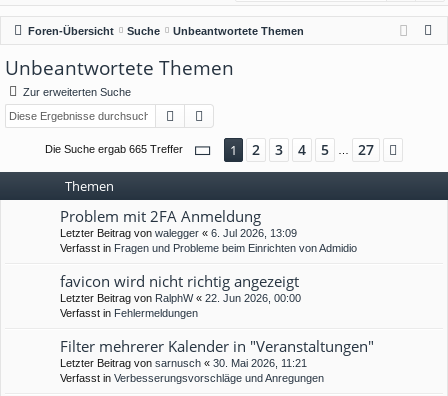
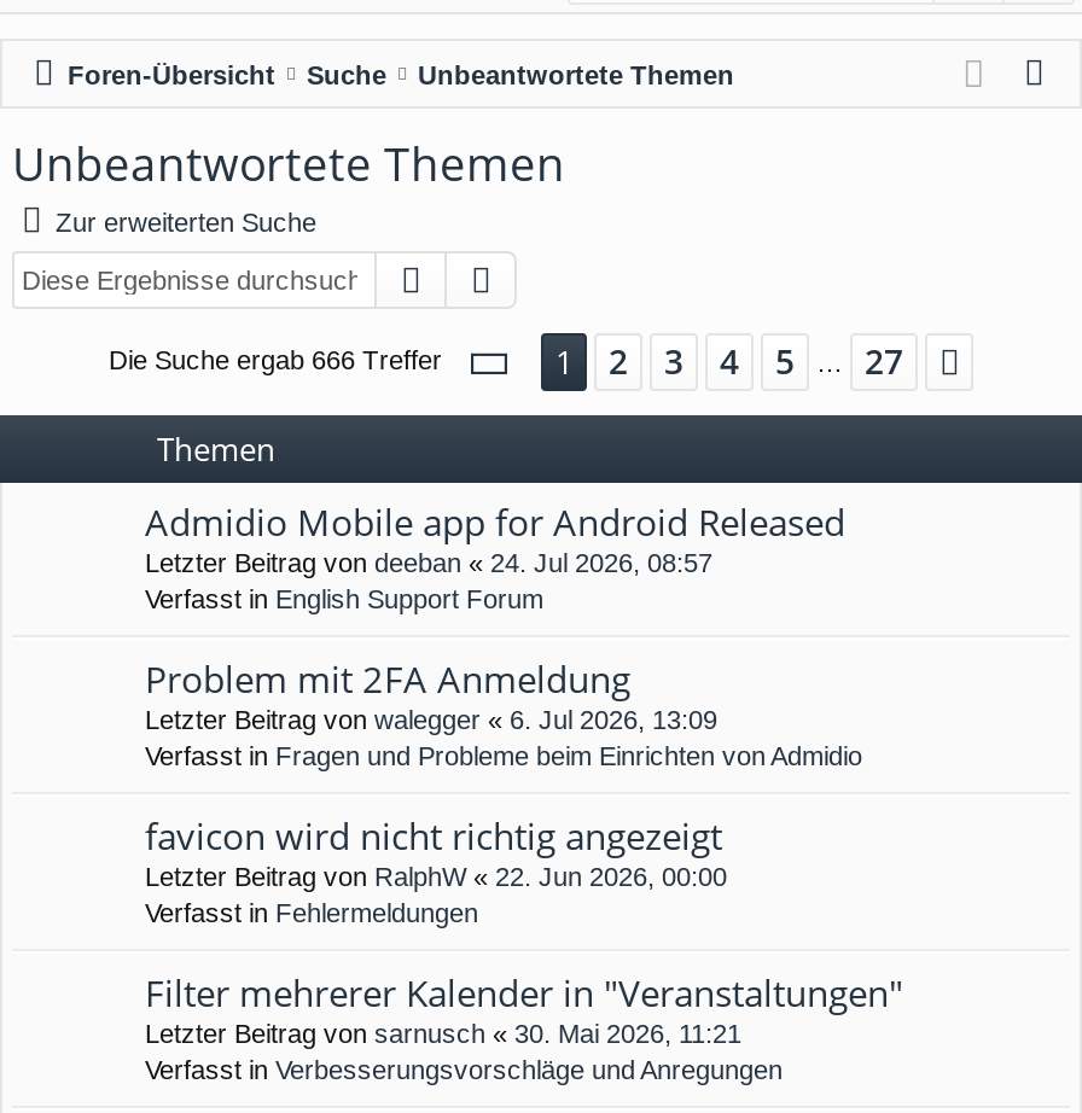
[45,143,186,155] Die Suche ergab 665 Treffer -> [109,346,449,375] Die Suche ergab 666 Treffer
none -> [145,498,845,614] Admidio Mobile app for Android Released | Letzter Beitrag von deeban «24. Jul 2026, 08:57 | Verfasst in English Support Forum

